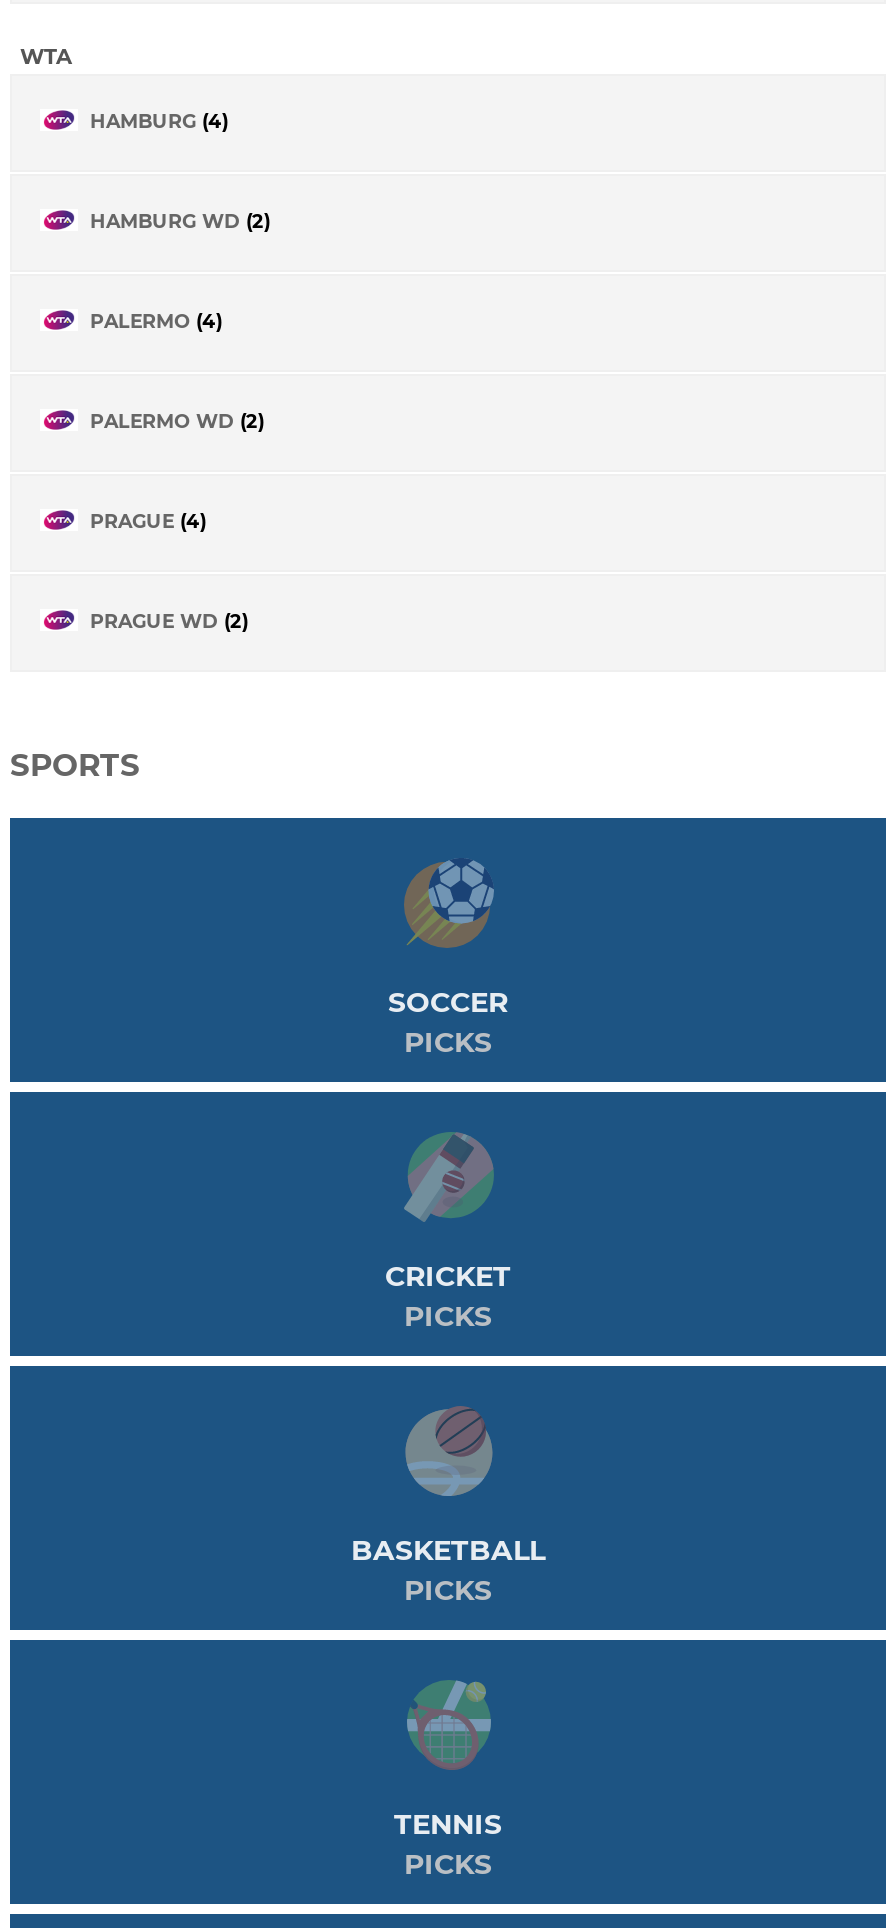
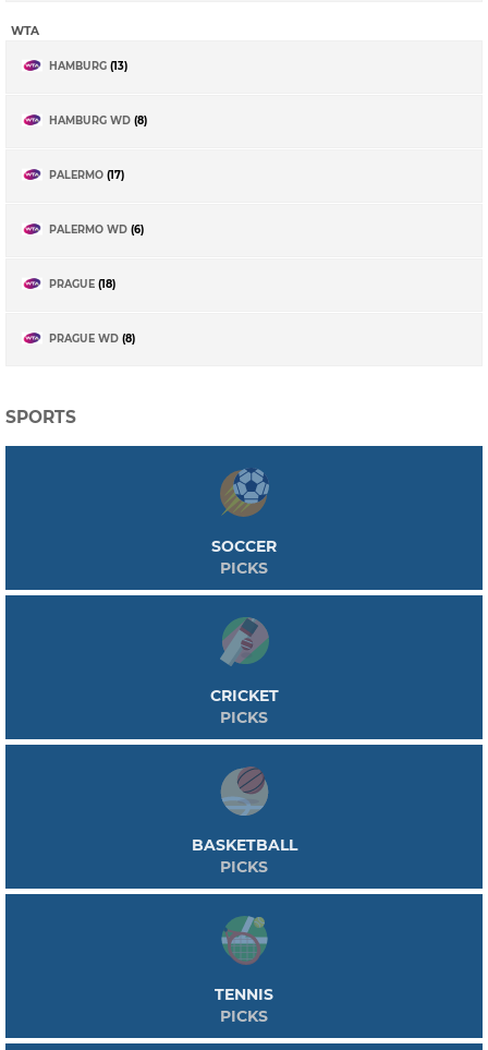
[84,110,228,132] HAMBURG (4) -> [46,60,127,72] HAMBURG (13)
[84,210,270,232] HAMBURG WD (2) -> [46,115,147,127] HAMBURG WD (8)
[84,310,222,332] PALERMO (4) -> [46,169,124,181] PALERMO (17)
[84,410,264,432] PALERMO WD (2) -> [46,224,144,236] PALERMO WD (6)
[84,510,206,532] PRAGUE (4) -> [46,278,115,290] PRAGUE (18)
[84,610,248,632] PRAGUE WD (2) -> [46,333,135,345] PRAGUE WD (8)

